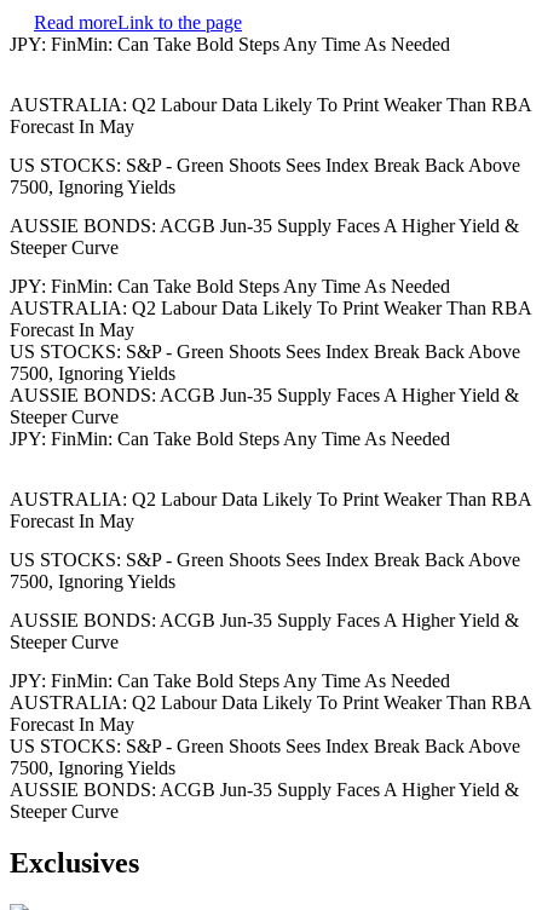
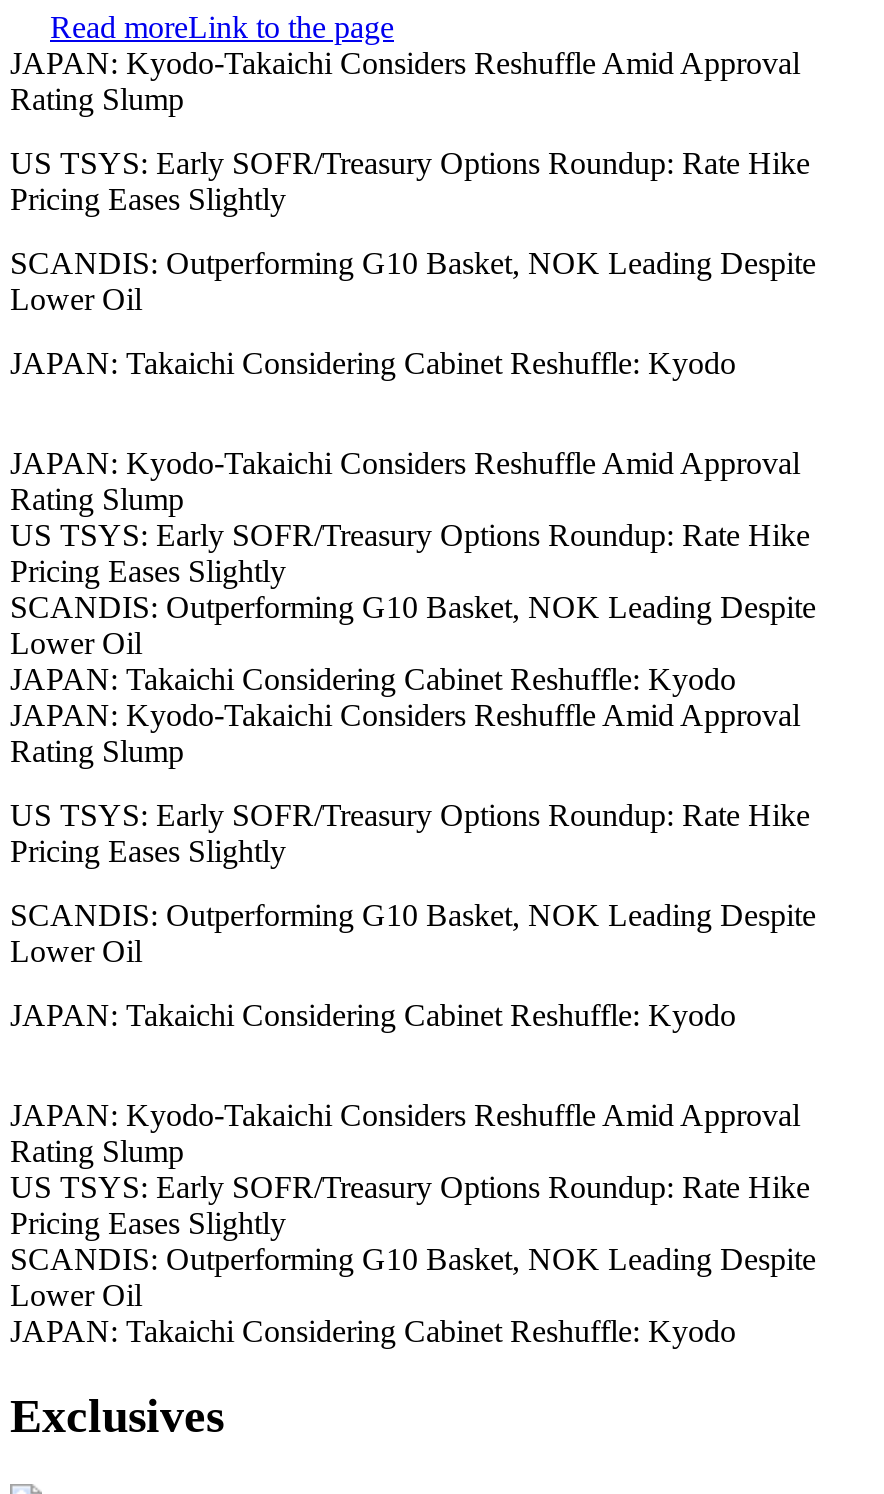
[10,34,450,55] JPY: FinMin: Can Take Bold Steps Any Time As Needed -> [10,46,800,116] JAPAN: Kyodo-Takaichi Considers Reshuffle Amid Approval | Rating Slump
[10,95,531,137] AUSTRALIA: Q2 Labour Data Likely To Print Weaker Than RBA | Forecast In May -> [10,146,810,216] US TSYS: Early SOFR/Treasury Options Roundup: Rate Hike | Pricing Eases Slightly
[10,155,520,197] US STOCKS: S&P - Green Shoots Sees Index Break Back Above | 7500, Ignoring Yields -> [10,246,816,316] SCANDIS: Outperforming G10 Basket, NOK Leading Despite | Lower Oil
[10,216,519,258] AUSSIE BONDS: ACGB Jun-35 Supply Faces A Higher Yield & | Steeper Curve -> [10,346,736,380] JAPAN: Takaichi Considering Cabinet Reshuffle: Kyodo
[10,276,531,449] JPY: FinMin: Can Take Bold Steps Any Time As Needed | AUSTRALIA: Q2 Labour Data Likely To Print Weaker Than RBA | Forecast In May | US STOCKS: S&P - Green Shoots Sees Index Break Back Above | 7500, Ignoring Yields | AUSSIE BONDS: ACGB Jun-35 Supply Faces A Higher Yield & | Steeper Curve | JPY: FinMin: Can Take Bold Steps Any Time As Needed -> [10,446,816,768] JAPAN: Kyodo-Takaichi Considers Reshuffle Amid Approval | Rating Slump | US TSYS: Early SOFR/Treasury Options Roundup: Rate Hike | Pricing Eases Slightly | SCANDIS: Outperforming G10 Basket, NOK Leading Despite | Lower Oil | JAPAN: Takaichi Considering Cabinet Reshuffle: Kyodo | JAPAN: Kyodo-Takaichi Considers Reshuffle Amid Approval | Rating Slump
[10,489,531,531] AUSTRALIA: Q2 Labour Data Likely To Print Weaker Than RBA | Forecast In May -> [10,798,810,868] US TSYS: Early SOFR/Treasury Options Roundup: Rate Hike | Pricing Eases Slightly
[10,550,520,592] US STOCKS: S&P - Green Shoots Sees Index Break Back Above | 7500, Ignoring Yields -> [10,898,816,968] SCANDIS: Outperforming G10 Basket, NOK Leading Despite | Lower Oil
[10,610,519,652] AUSSIE BONDS: ACGB Jun-35 Supply Faces A Higher Yield & | Steeper Curve -> [10,998,736,1032] JAPAN: Takaichi Considering Cabinet Reshuffle: Kyodo
[10,671,531,822] JPY: FinMin: Can Take Bold Steps Any Time As Needed | AUSTRALIA: Q2 Labour Data Likely To Print Weaker Than RBA | Forecast In May | US STOCKS: S&P - Green Shoots Sees Index Break Back Above | 7500, Ignoring Yields | AUSSIE BONDS: ACGB Jun-35 Supply Faces A Higher Yield & | Steeper Curve -> [10,1098,816,1348] JAPAN: Kyodo-Takaichi Considers Reshuffle Amid Approval | Rating Slump | US TSYS: Early SOFR/Treasury Options Roundup: Rate Hike | Pricing Eases Slightly | SCANDIS: Outperforming G10 Basket, NOK Leading Despite | Lower Oil | JAPAN: Takaichi Considering Cabinet Reshuffle: Kyodo

